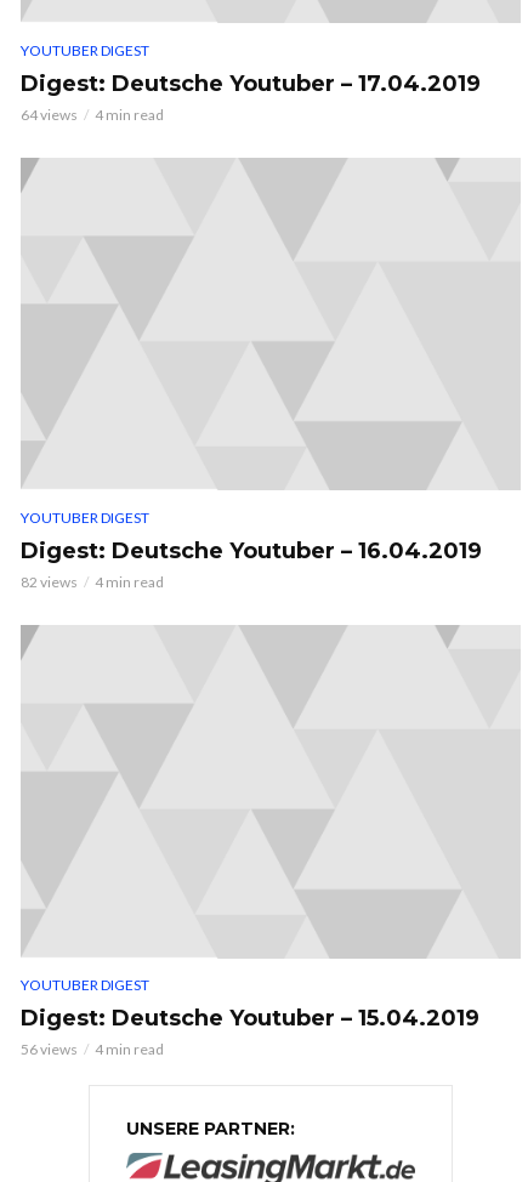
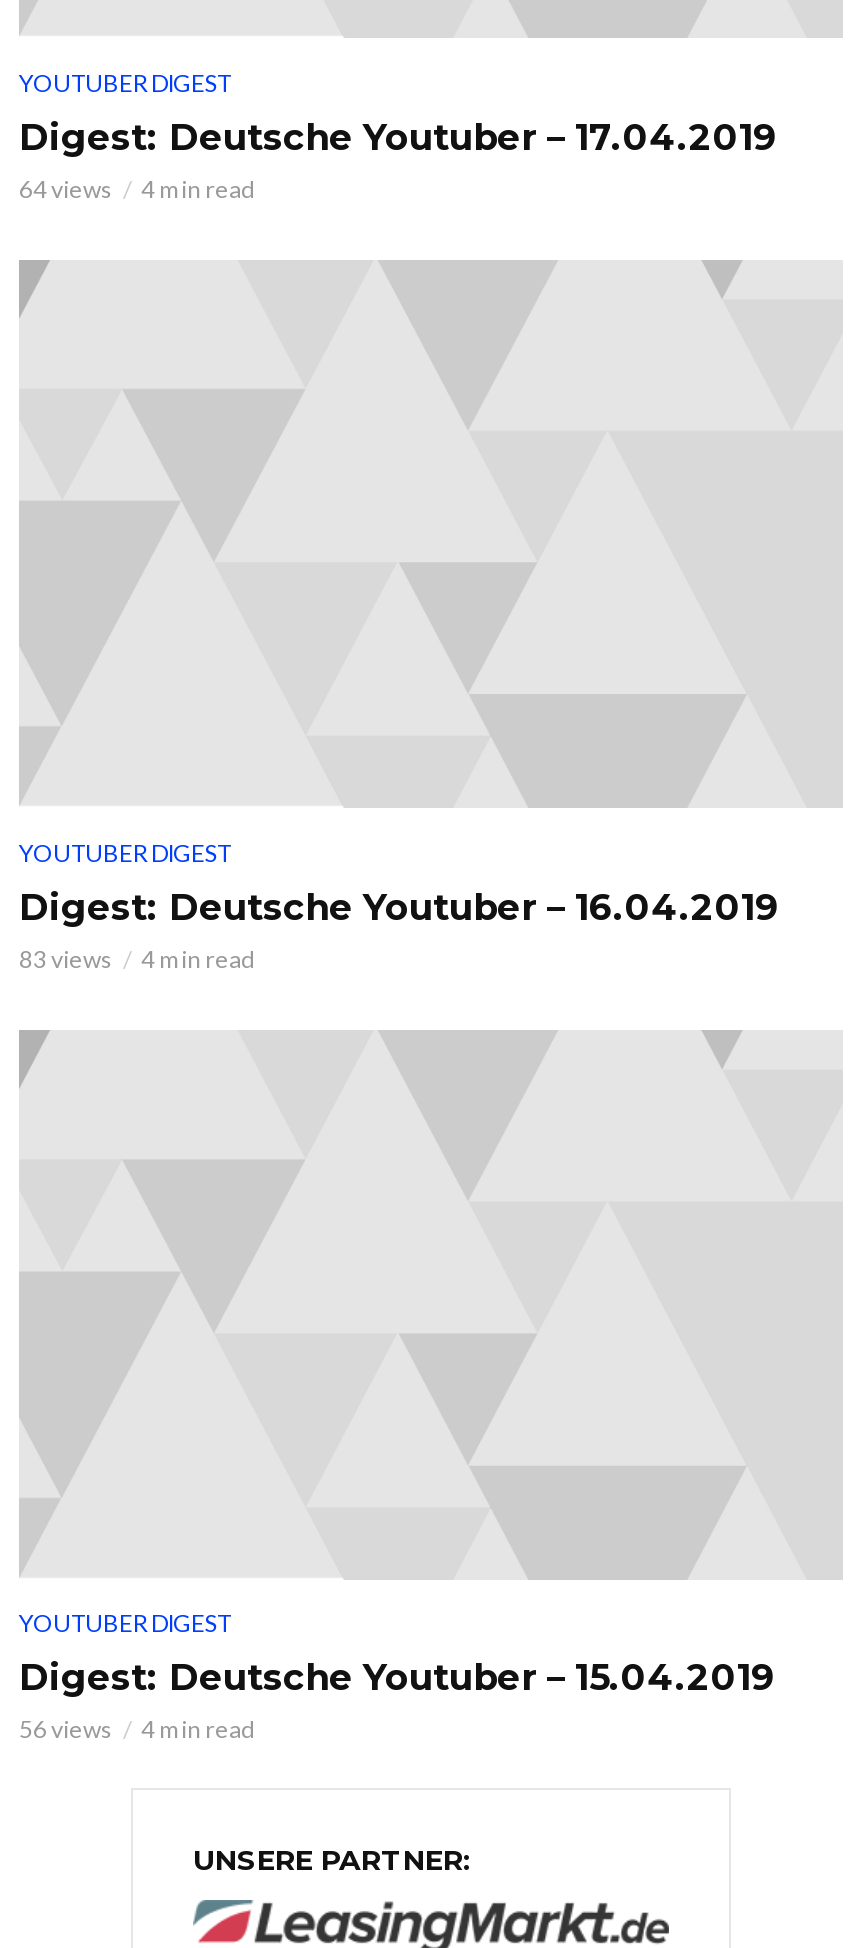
[21,573,164,591] 82 views 4 min read -> [19,944,255,974] 83 views 4 min read

